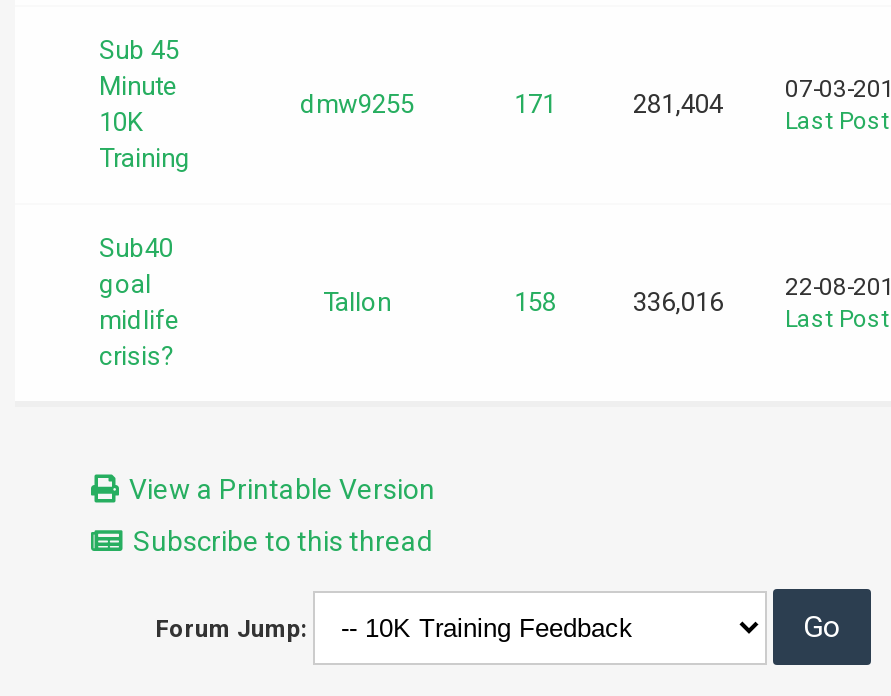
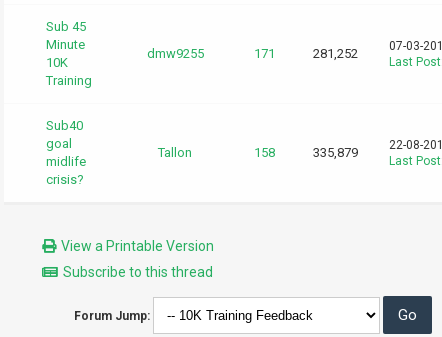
[633,89,723,119] 281,404 -> [313,46,358,61] 281,252
[633,287,723,317] 336,016 -> [313,145,358,160] 335,879

